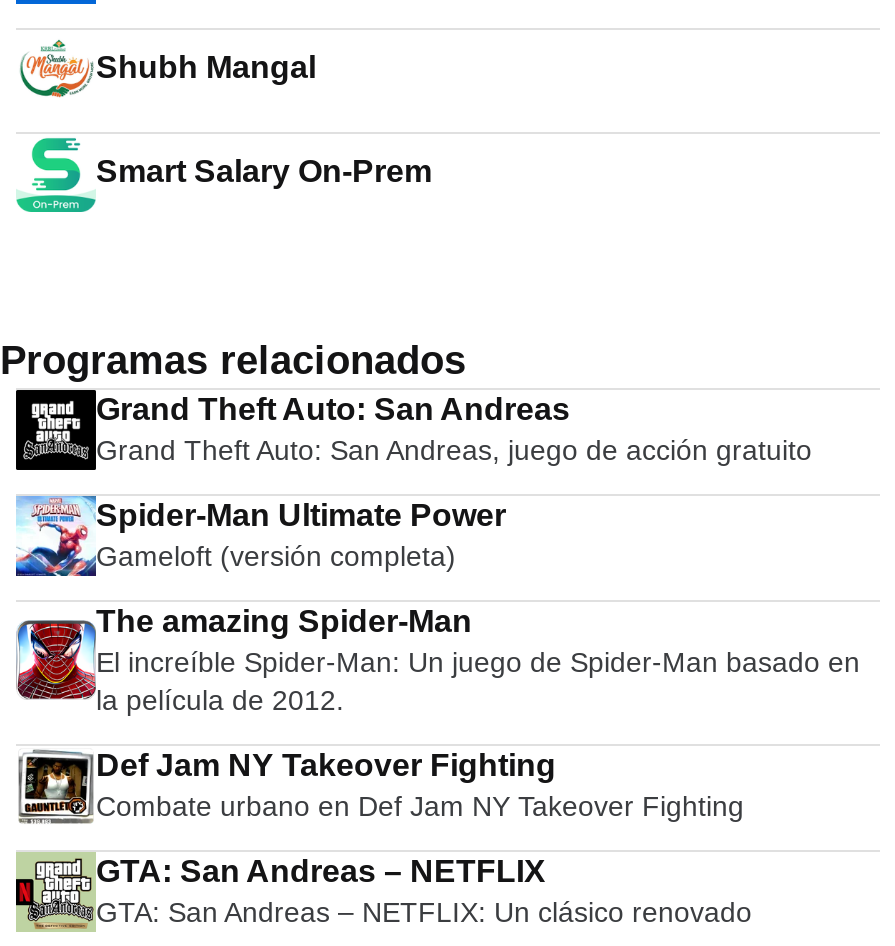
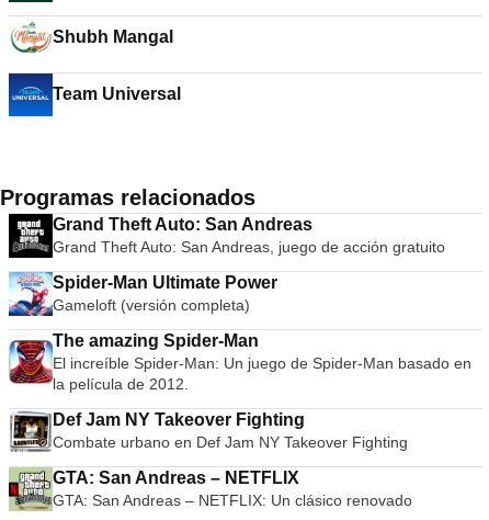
[16,134,432,214] [image] | Smart Salary On-Prem -> [8,72,181,117] [image] | Team Universal

